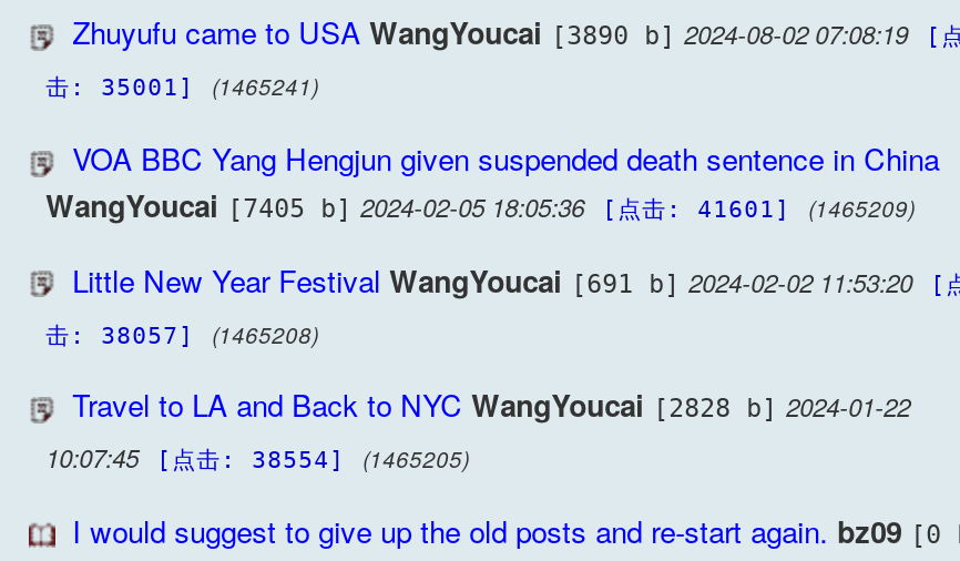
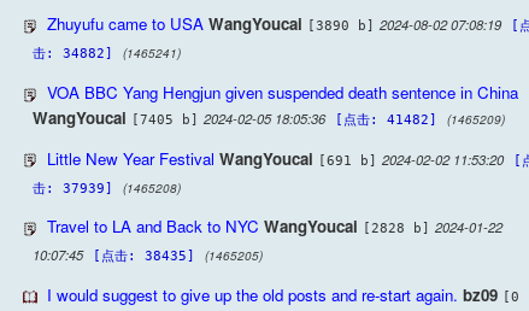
[46,72,318,103] 击: 35001] (1465241) -> [32,45,180,62] 击: 34882] (1465241)
[46,184,915,226] WangYoucai [7405 b] 2024-02-05 18:05:36 [点击: 41601] (1465209) -> [32,106,504,129] WangYoucai [7405 b] 2024-02-05 18:05:36 [点击: 41482] (1465209)
[46,319,318,350] 击: 38057] (1465208) -> [32,179,180,196] 击: 37939] (1465208)
[46,440,469,475] 10:07:45 [点击: 38554] (1465205) -> [32,245,262,264] 10:07:45 [点击: 38435] (1465205)

